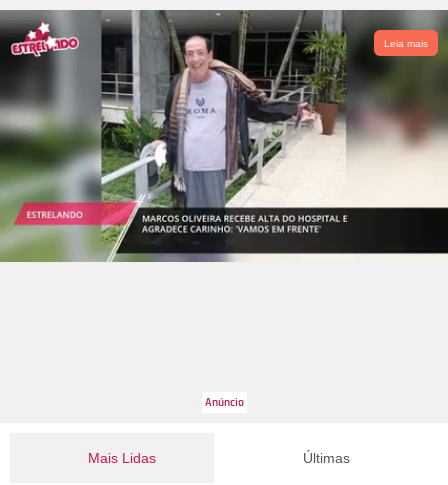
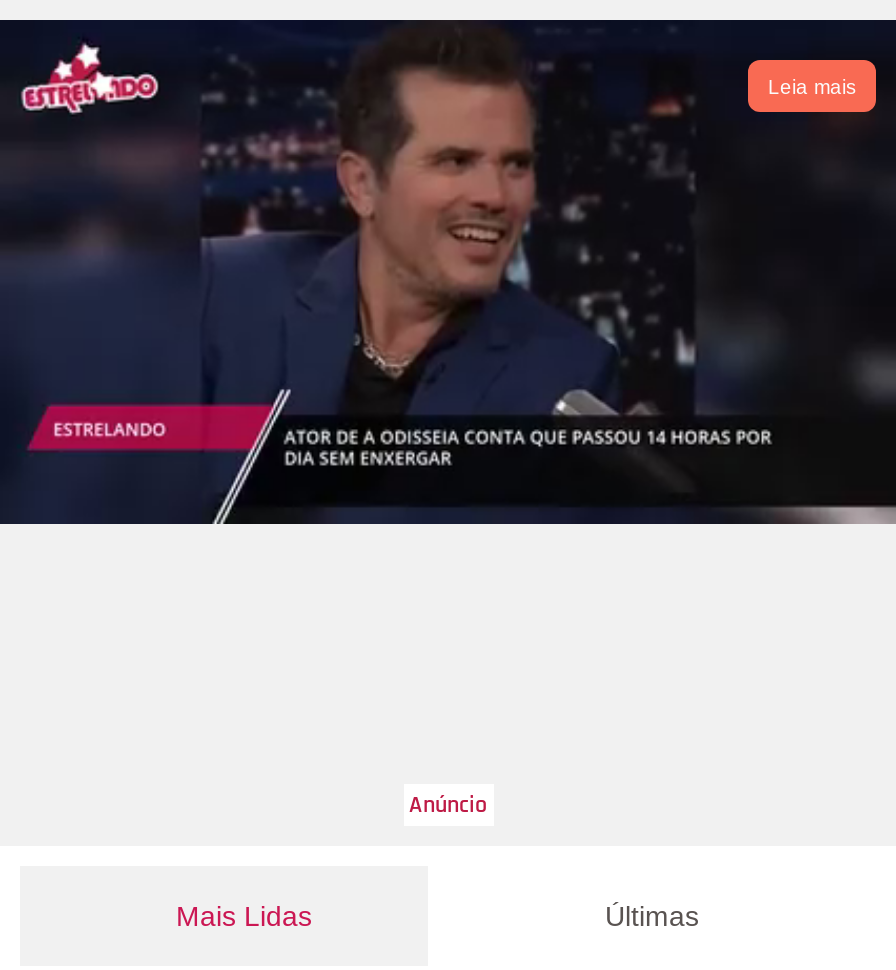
[3,10,445,263] [image] -> [6,18,890,526] [image]

